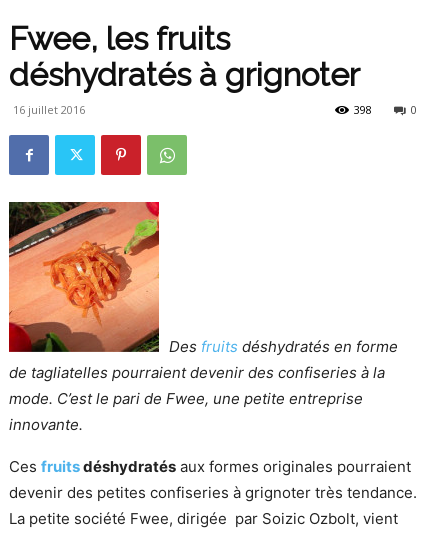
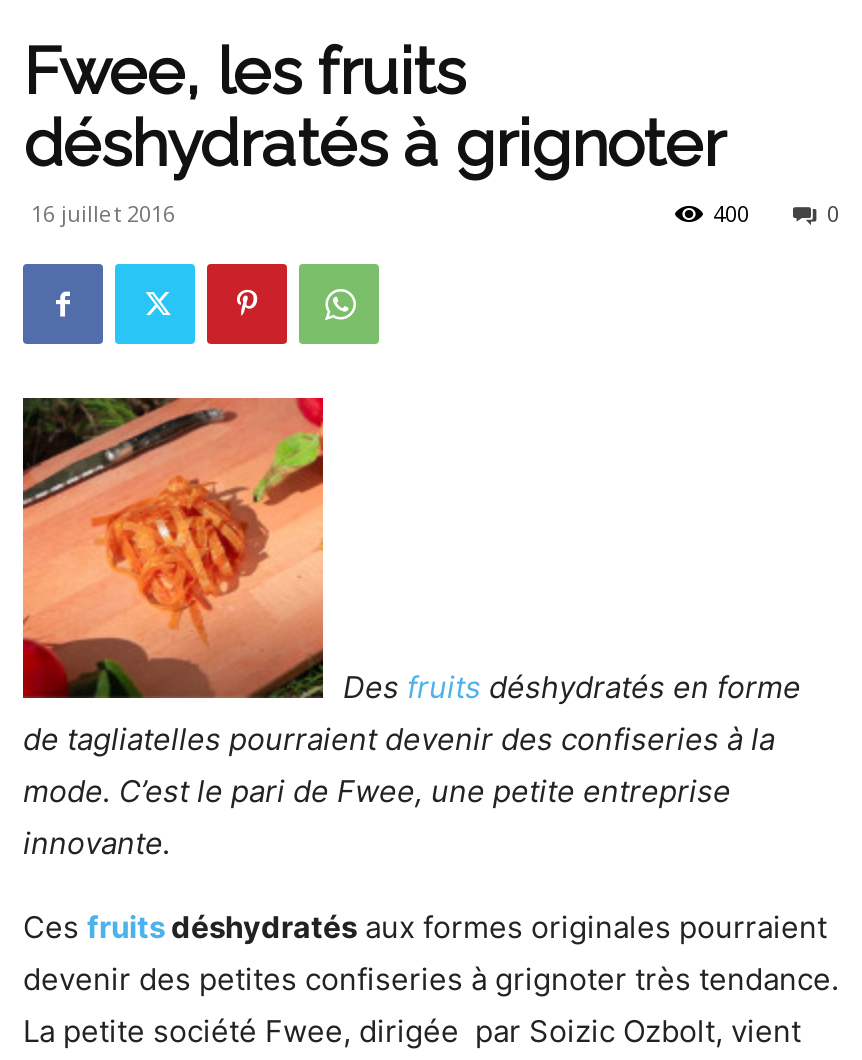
[354,102,372,117] 398 -> [713,198,749,228] 400

